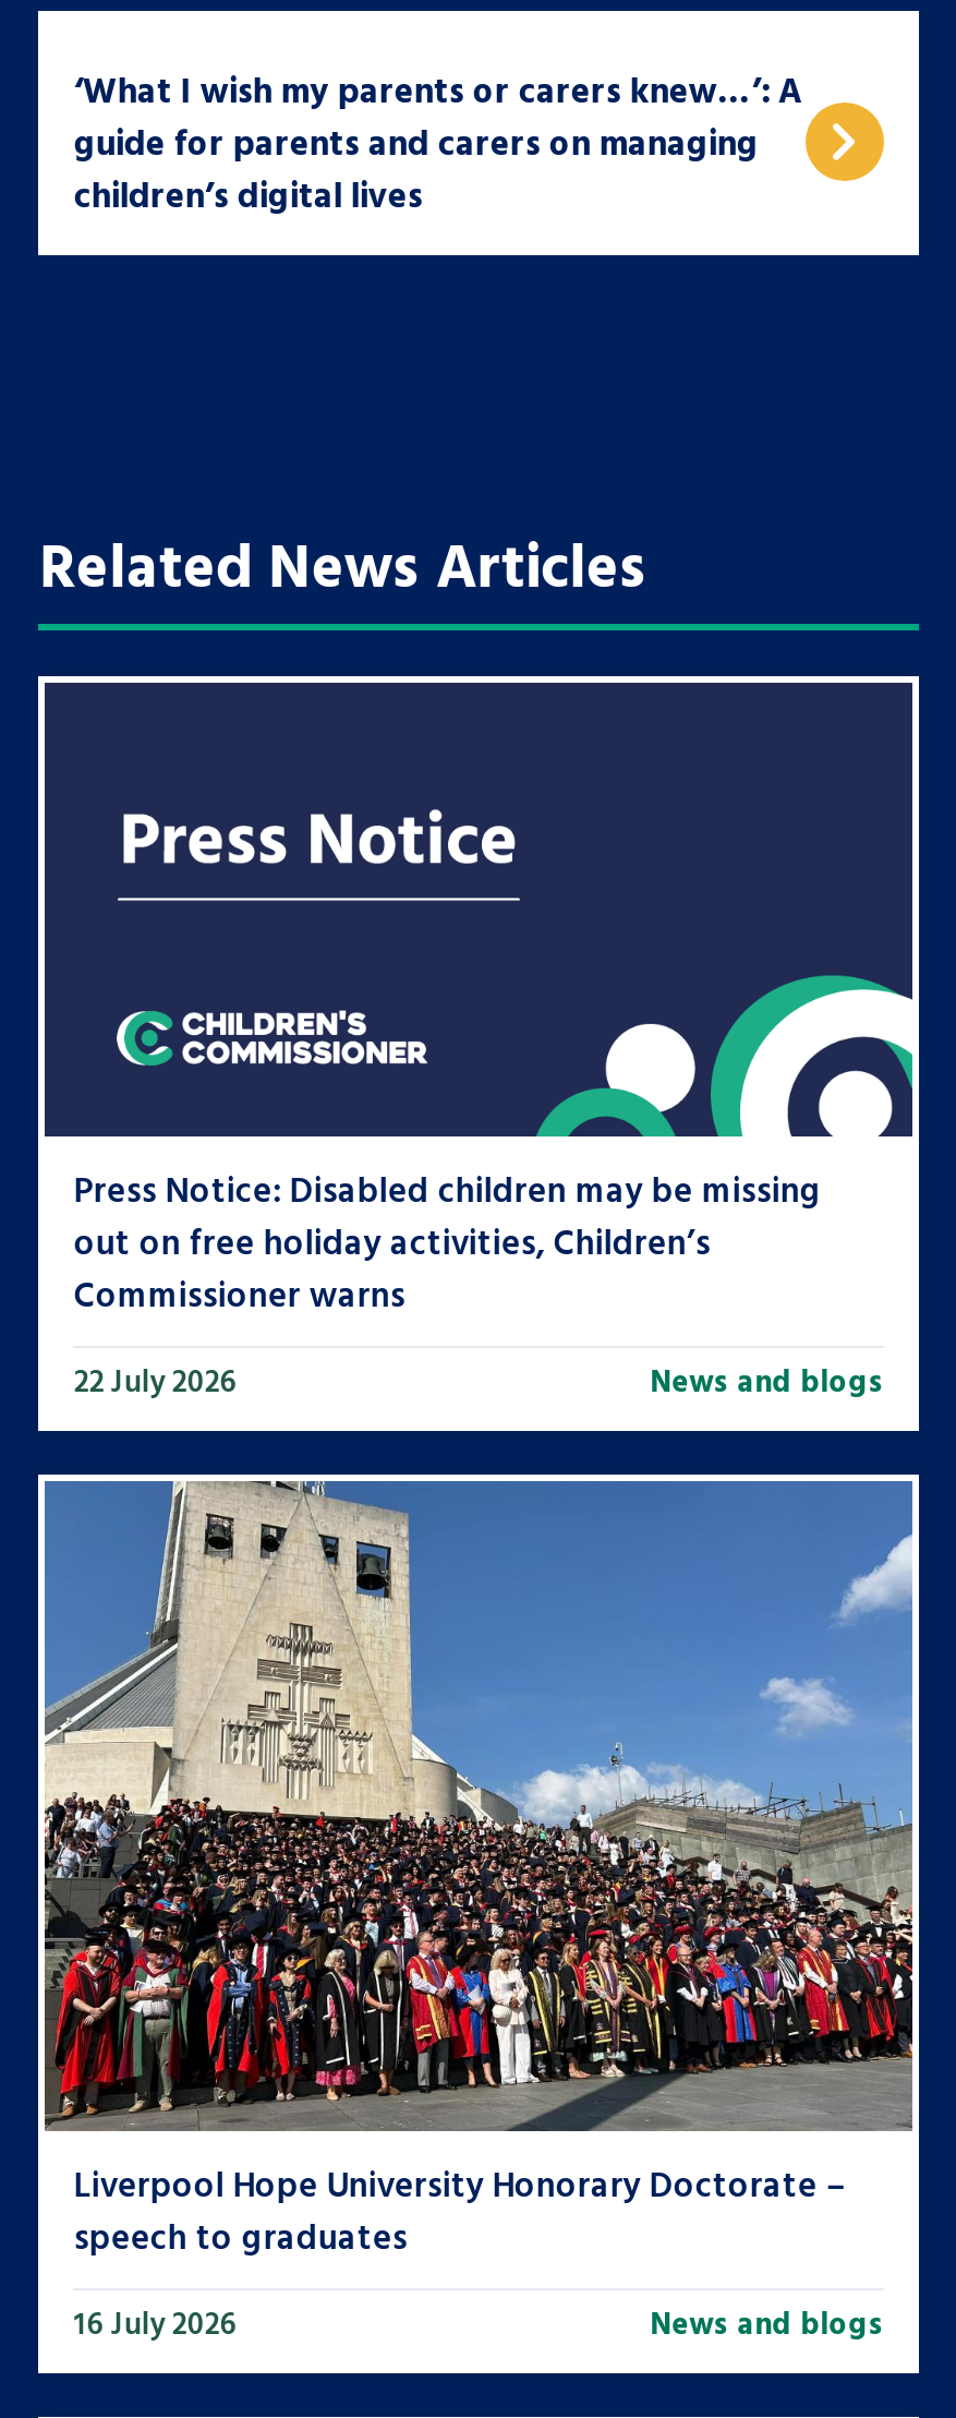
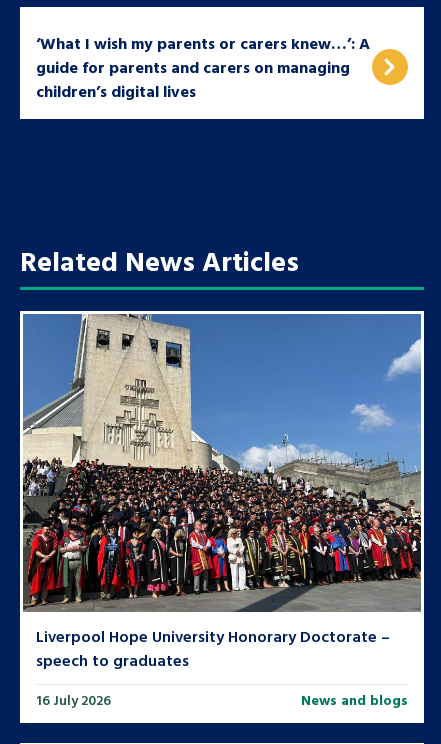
[43,681,915,1403] [image] | Press Notice: Disabled children may be missing | out on free holiday activities, Children’s | Commissioner warns | 22 July 2026 | News and blogs -> none

